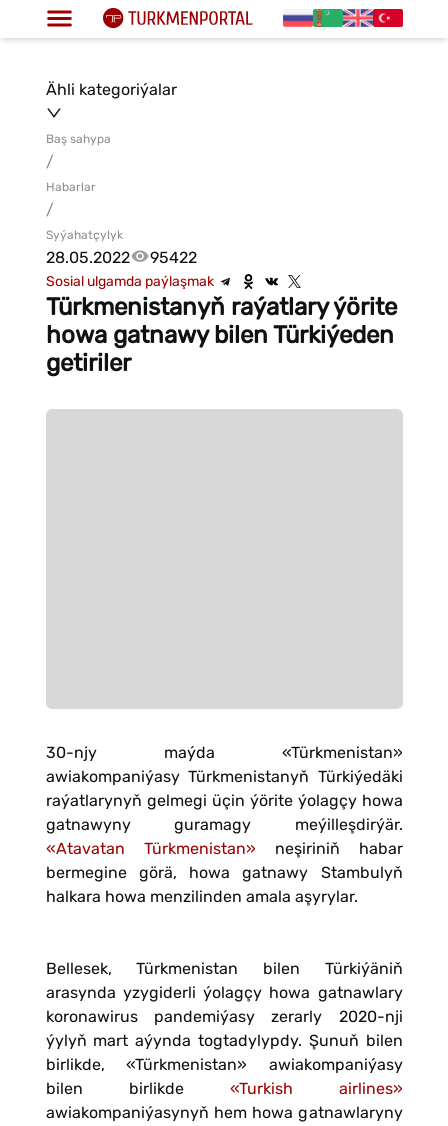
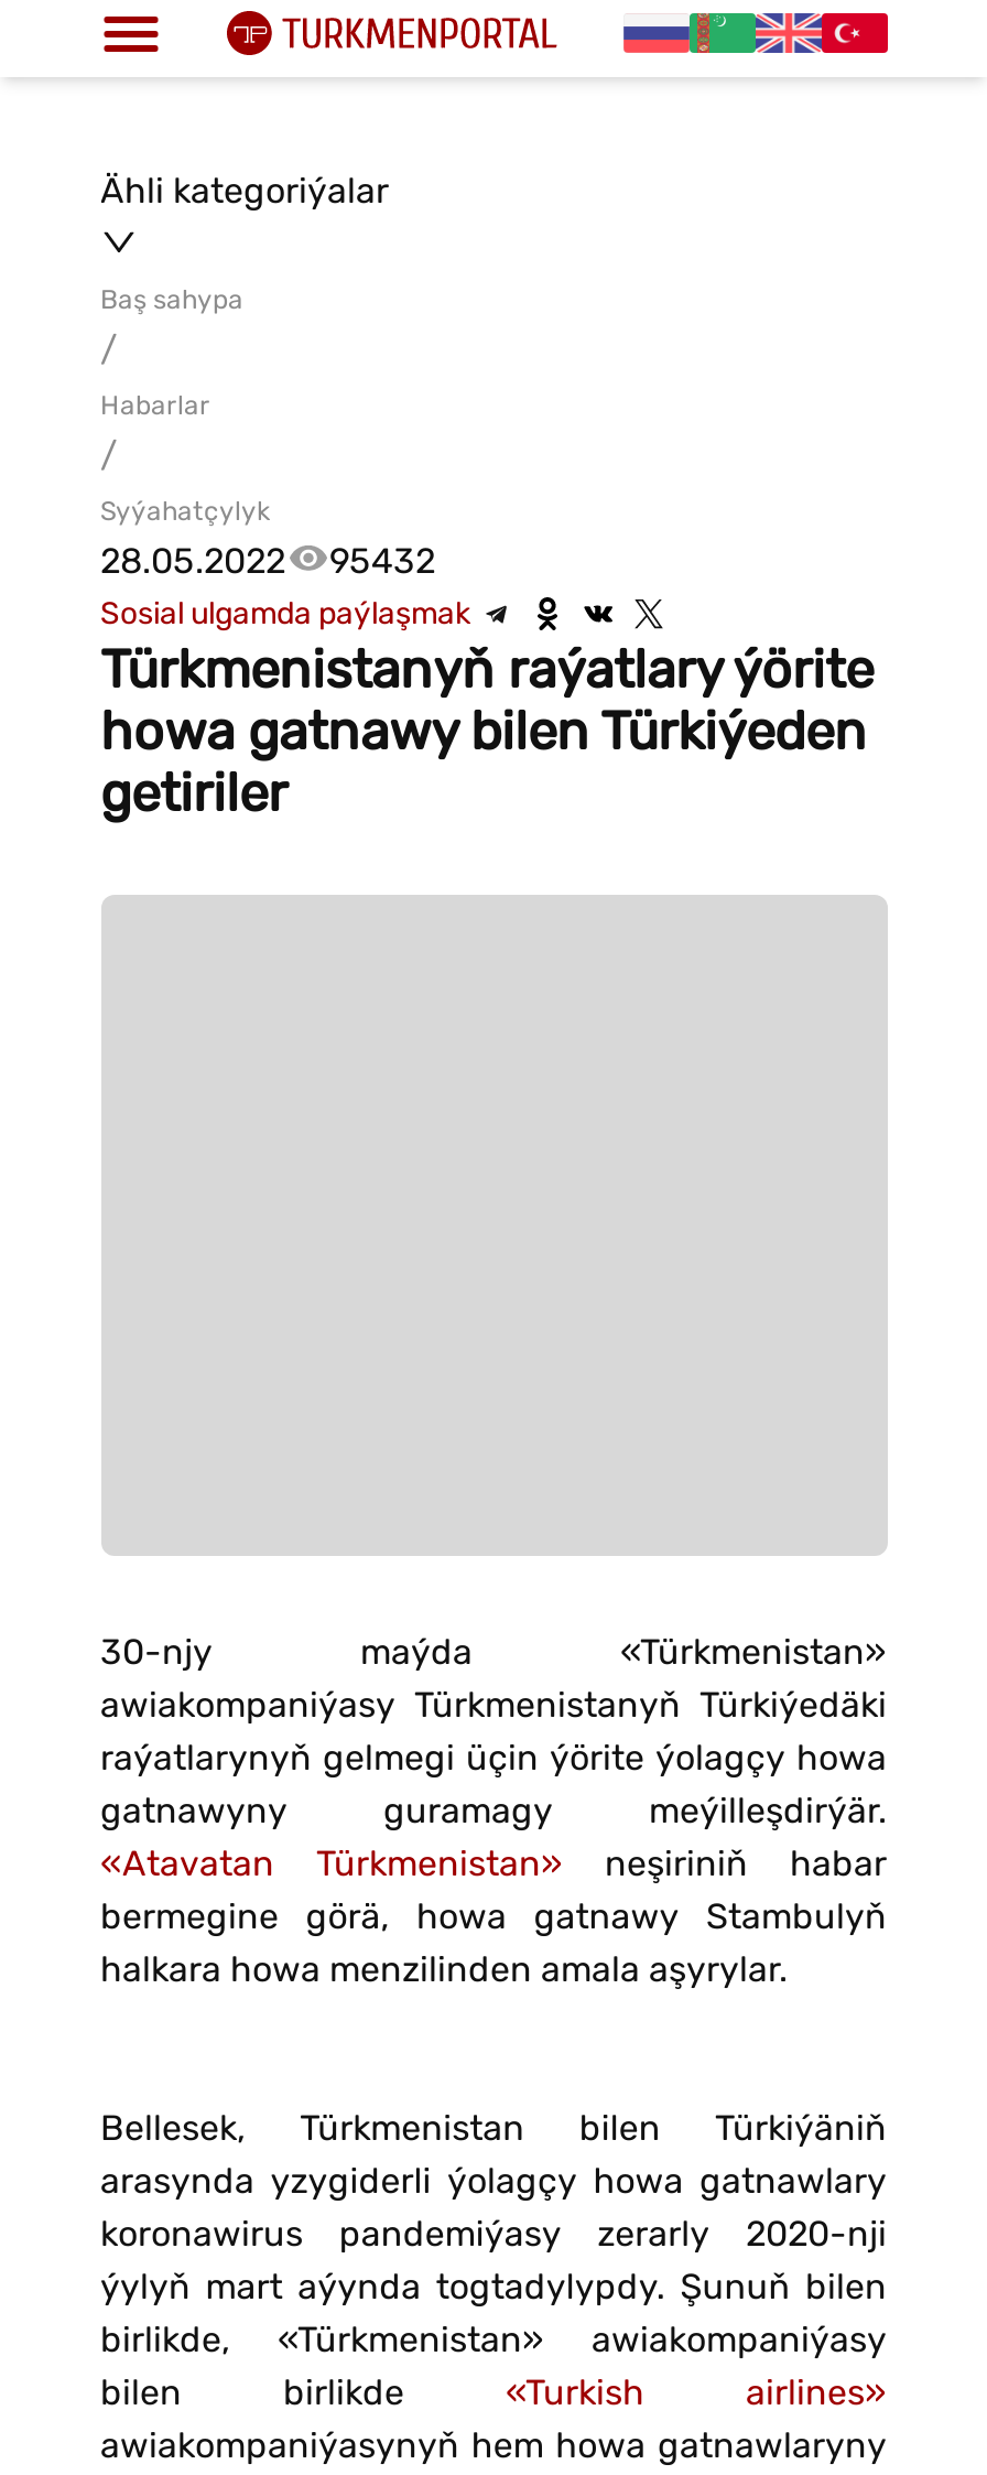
[45,248,196,267] 28.05.2022 95422 -> [100,540,435,582] 28.05.2022 95432

